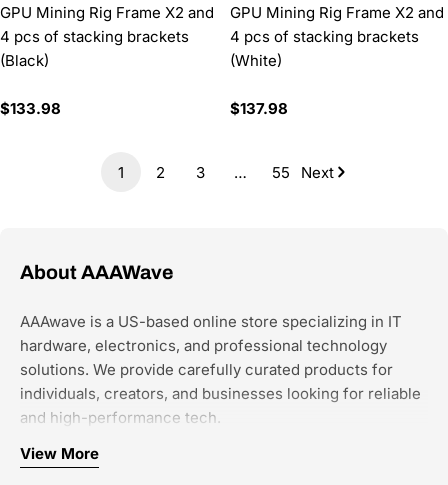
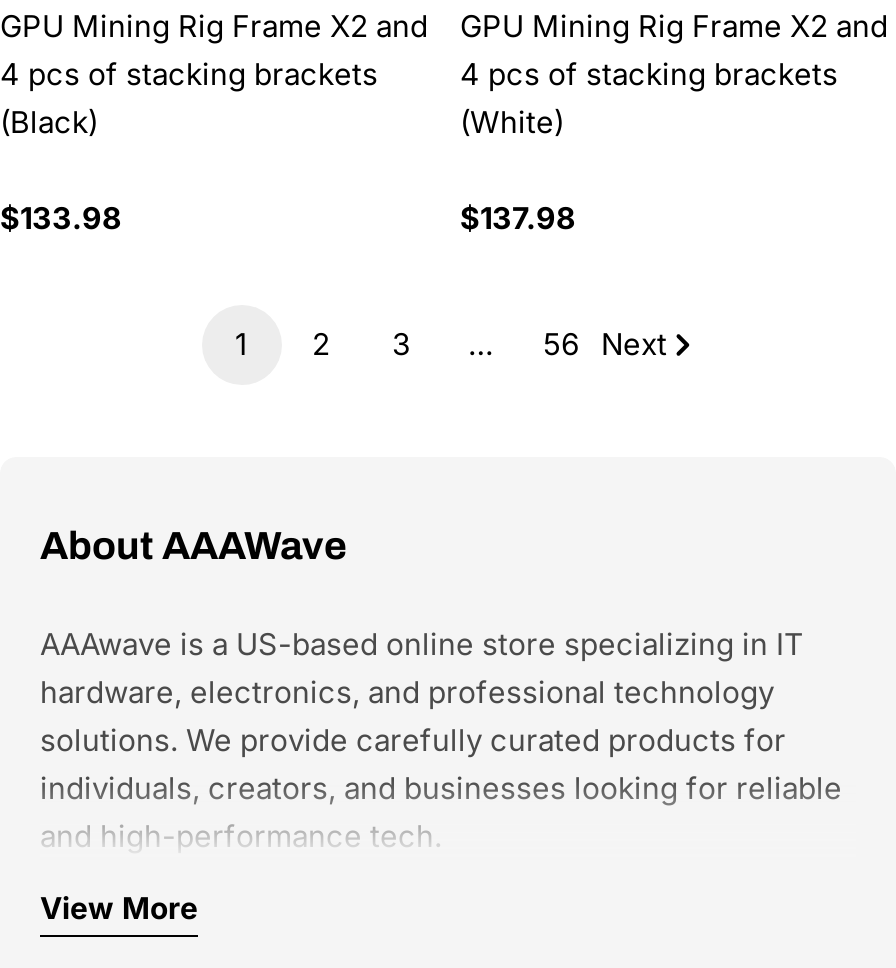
[271,163,333,182] 55 Next -> [543,326,667,364] 56 Next

